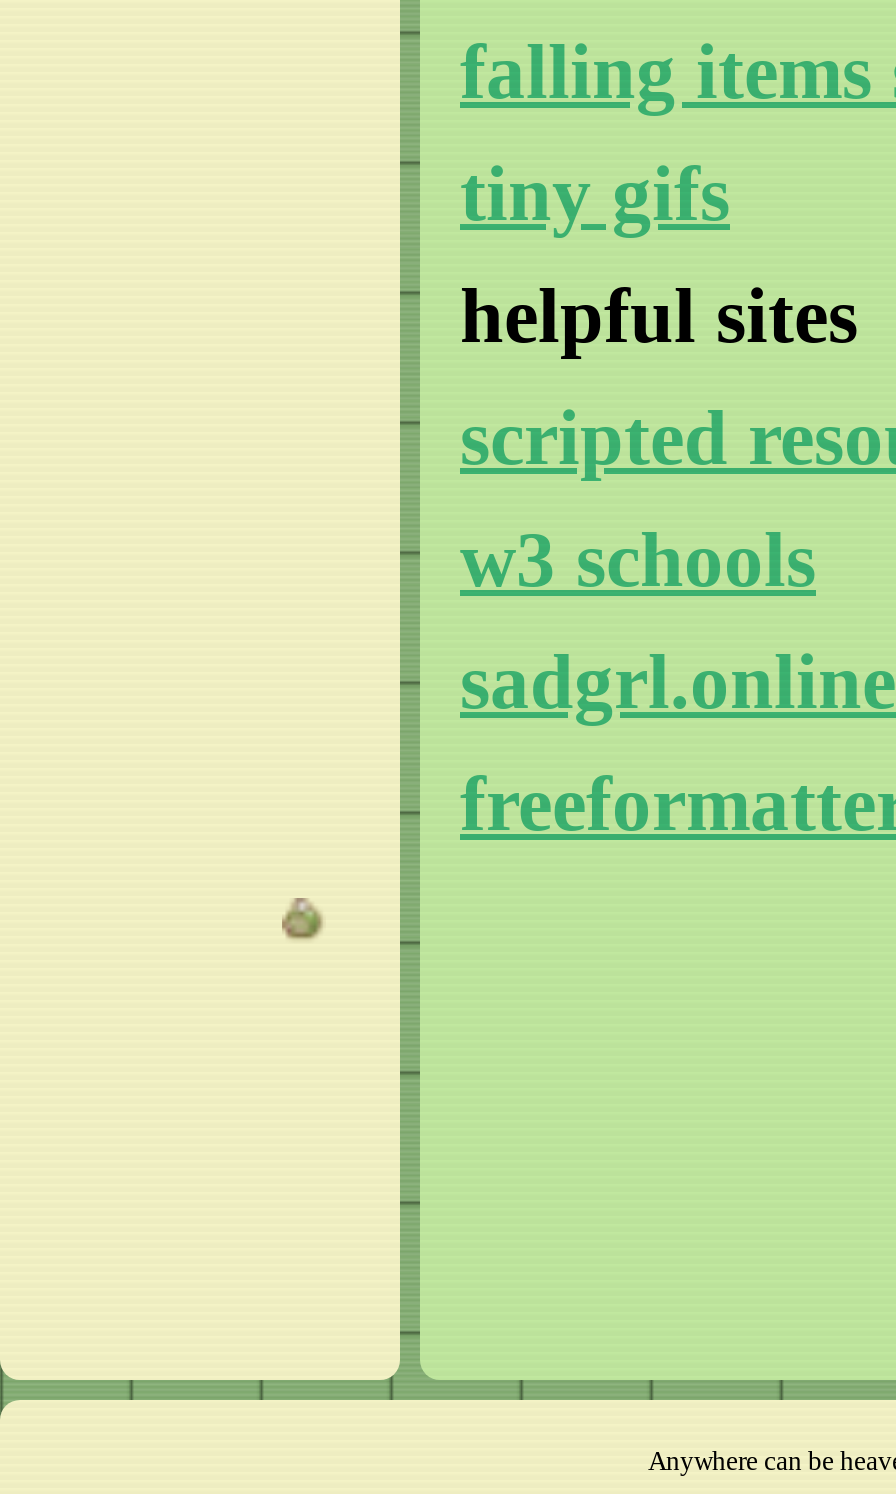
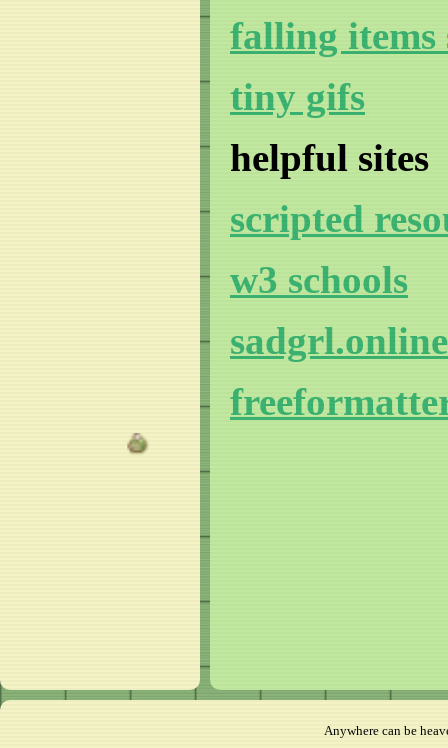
[256,866,324,942] [image] -> [127,432,161,470] [image]

